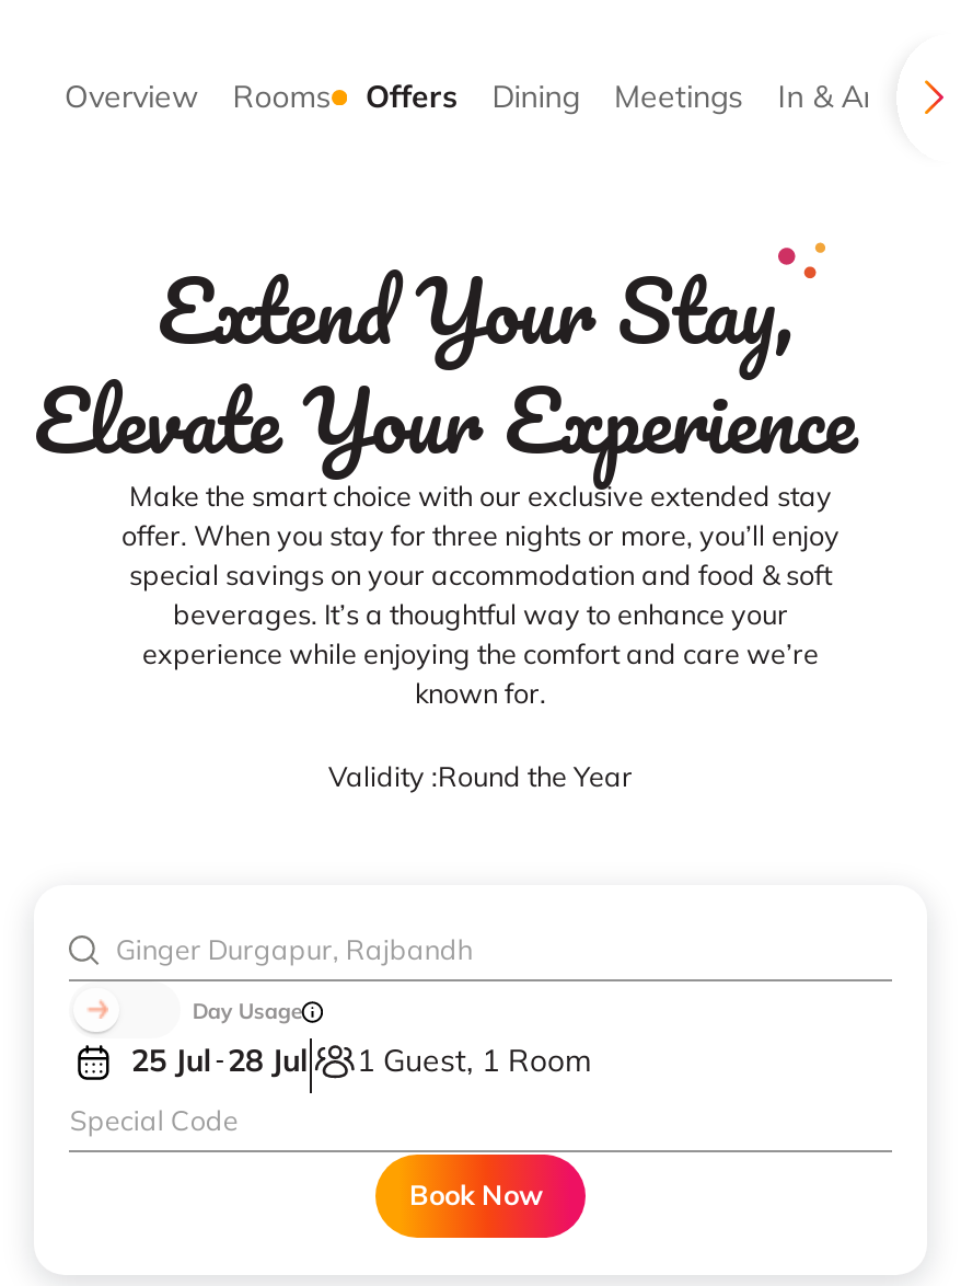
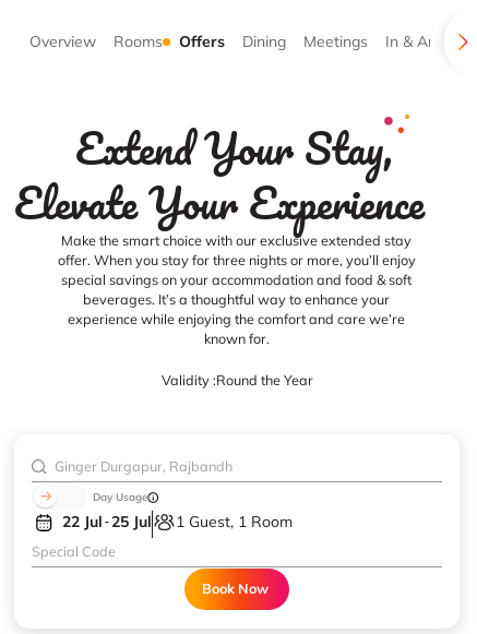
[131,1041,591,1081] 25 Jul 28 Jul 1 Guest, 1 Room -> [63,512,292,532] 22 Jul 25 Jul 1 Guest, 1 Room

